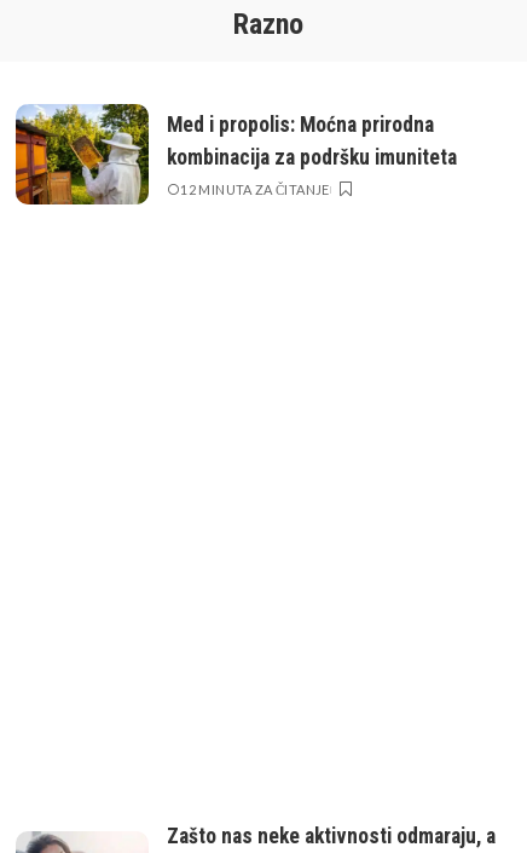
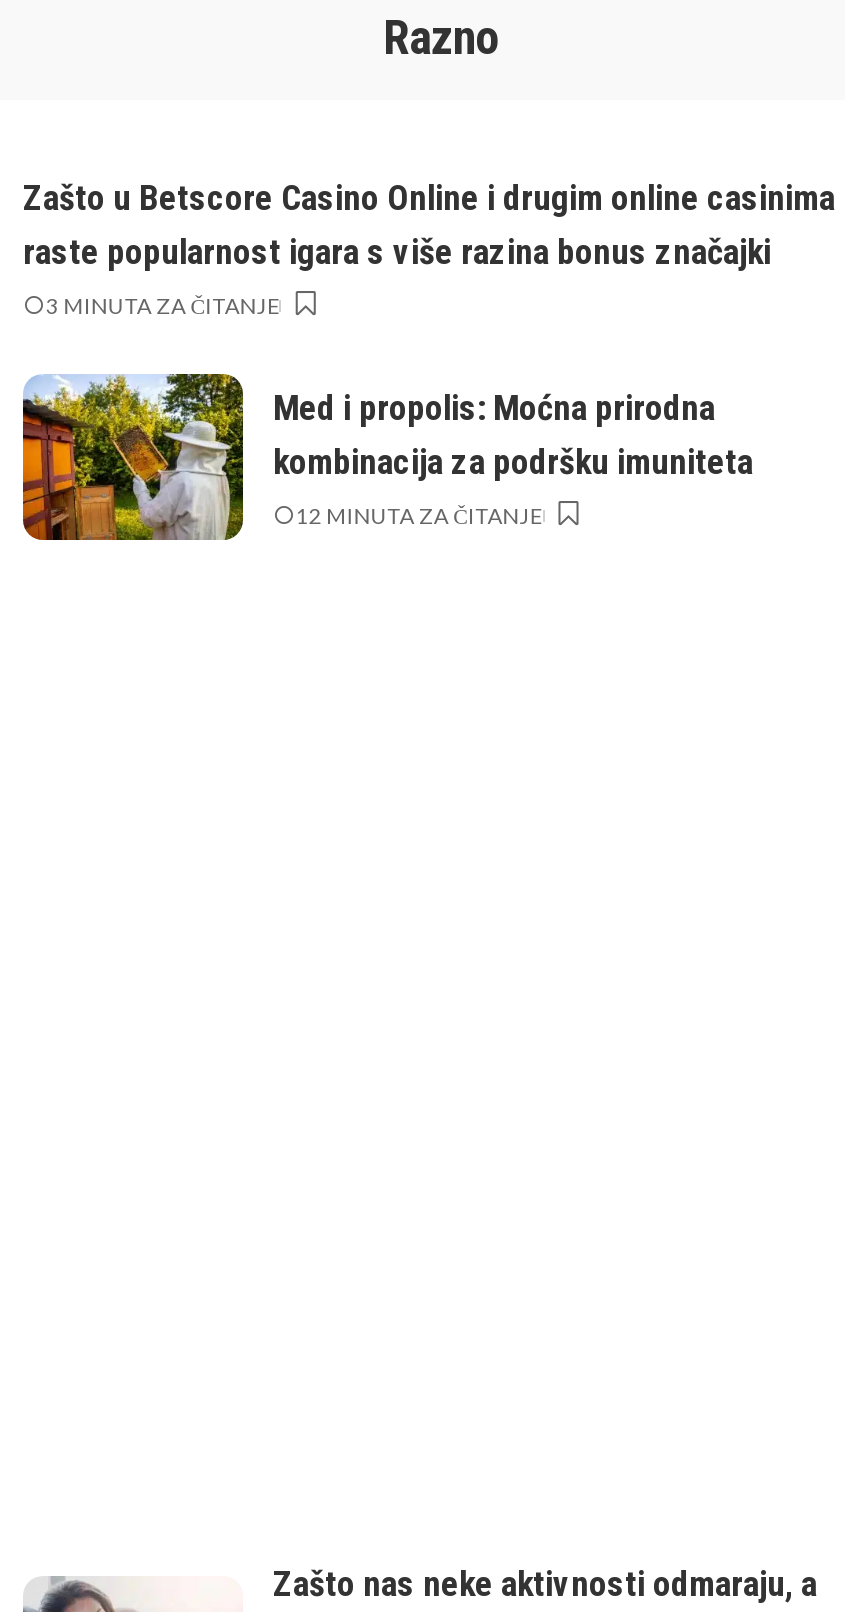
none -> [23,178,835,318] Zašto u Betscore Casino Online i drugim online casinima | raste popularnost igara s više razina bonus značajki | 3 MINUTA ZA ČITANJE

